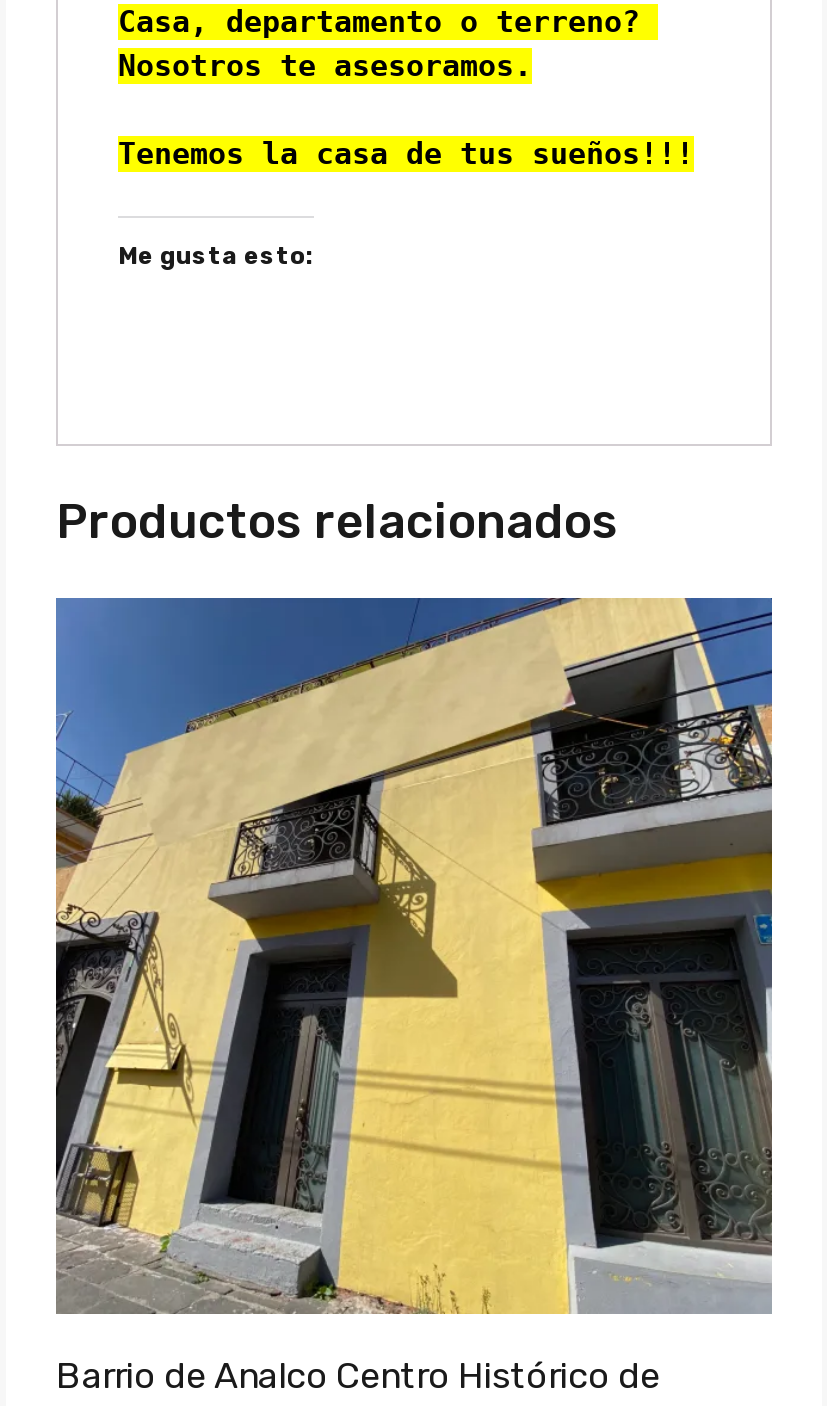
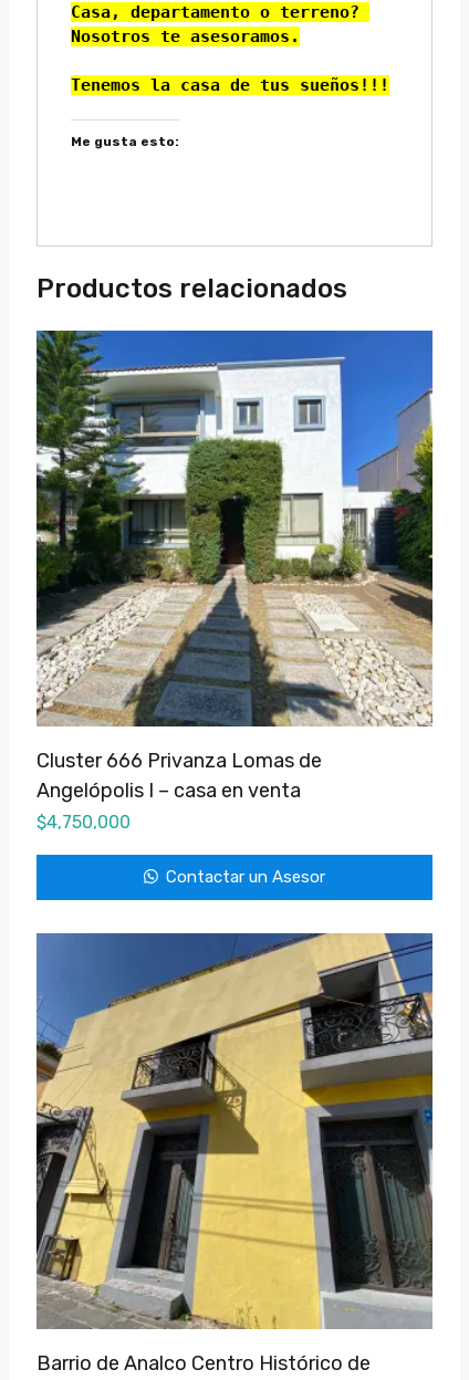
none -> [35,330,434,887] [image] | Cluster 666 Privanza Lomas de | Angelópolis I – casa en venta | $4,750,000 | Contactar un Asesor

